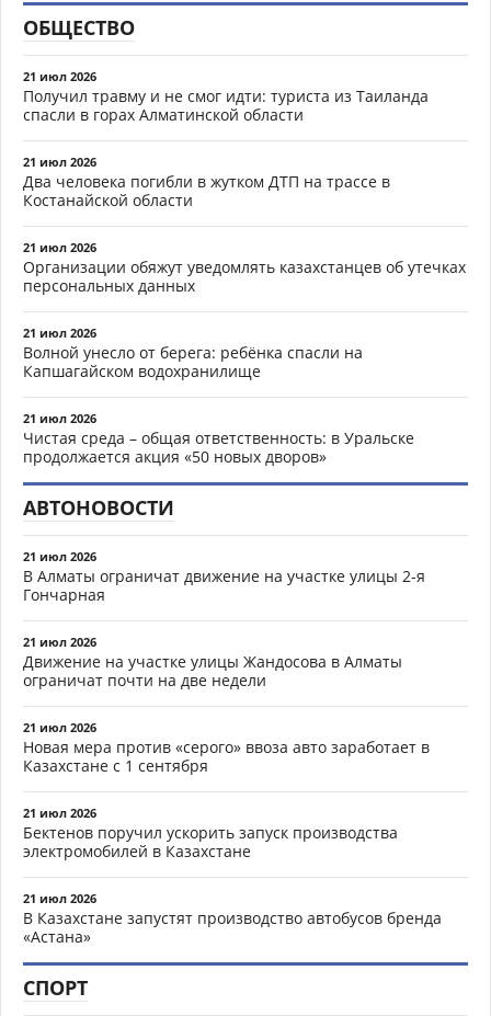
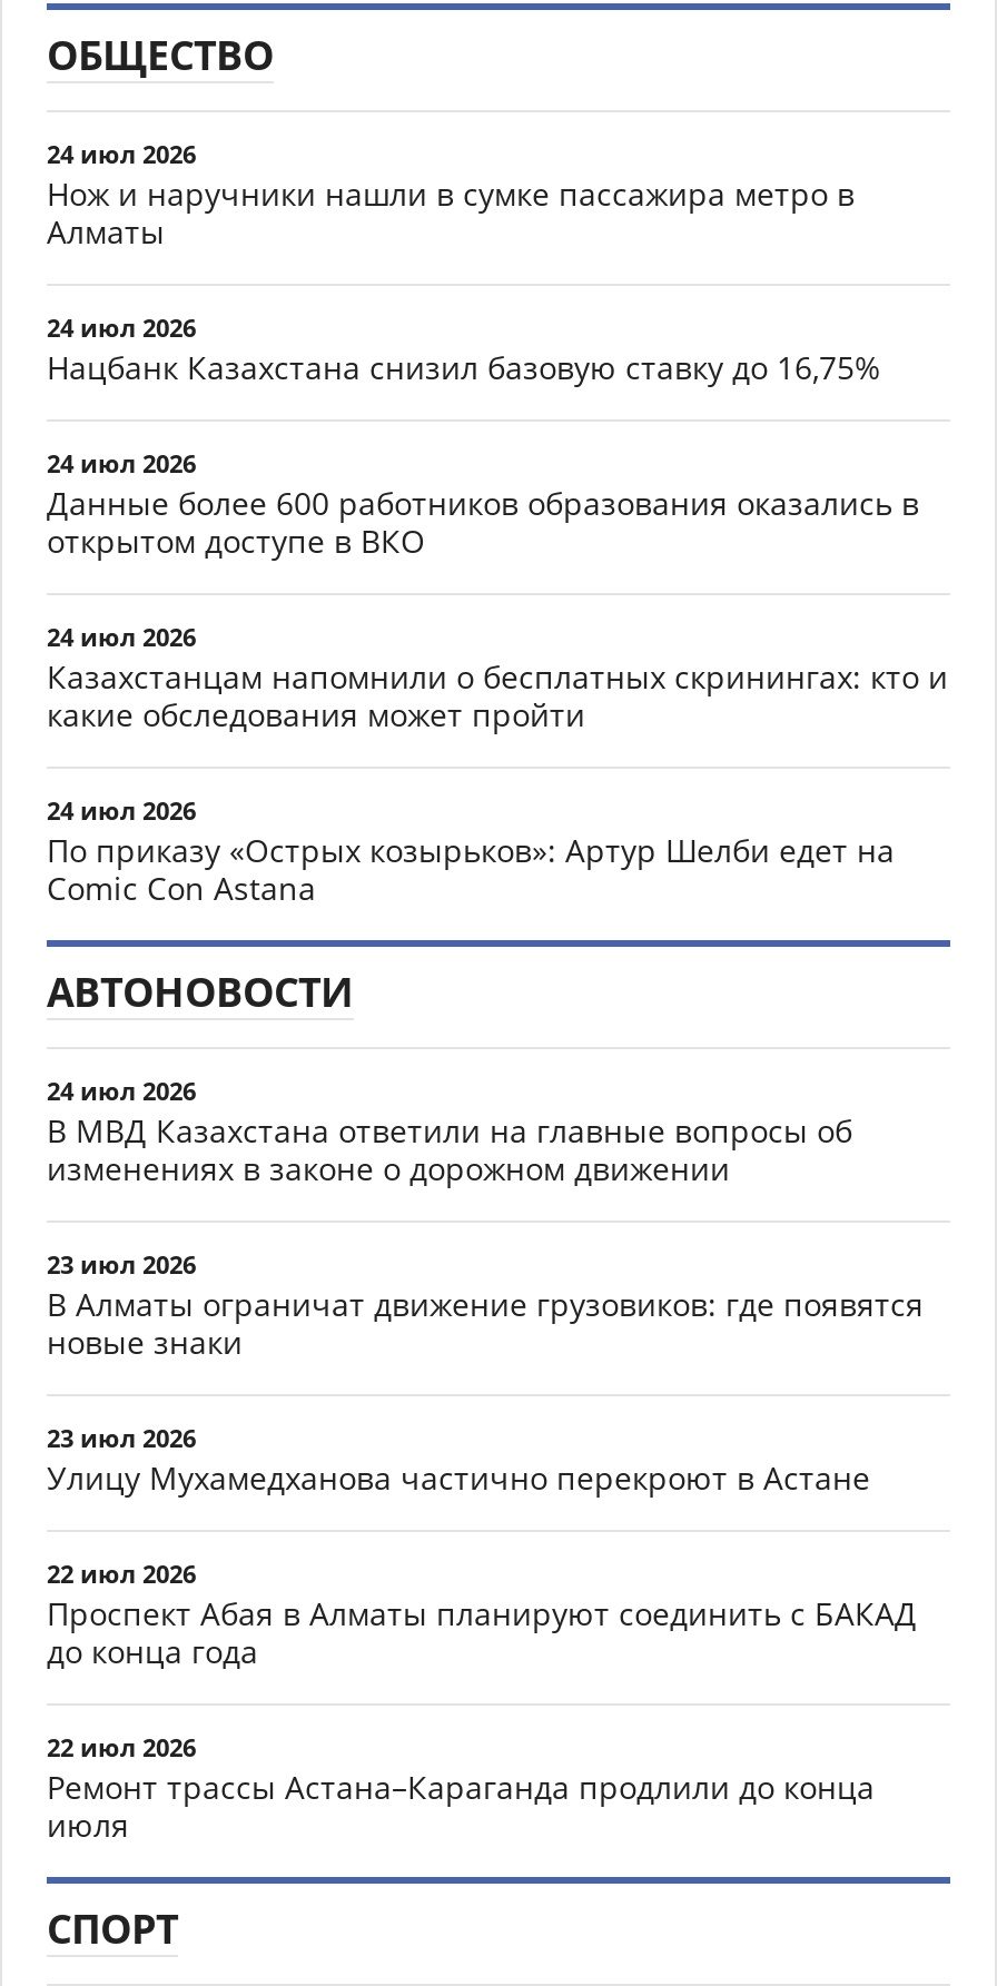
[23,68,429,125] 21 июл 2026 | Получил травму и не смог идти: туриста из Таиланда | спасли в горах Алматинской области -> [47,136,855,252] 24 июл 2026 | Нож и наручники нашли в сумке пассажира метро в | Алматы
[23,153,390,210] 21 июл 2026 | Два человека погибли в жутком ДТП на трассе в | Костанайской области -> [47,310,881,388] 24 июл 2026 | Нацбанк Казахстана снизил базовую ставку до 16,75%
[23,239,466,296] 21 июл 2026 | Организации обяжут уведомлять казахстанцев об утечках | персональных данных -> [47,445,919,561] 24 июл 2026 | Данные более 600 работников образования оказались в | открытом доступе в ВКО
[23,324,363,381] 21 июл 2026 | Волной унесло от берега: ребёнка спасли на | Капшагайском водохранилище -> [47,619,948,735] 24 июл 2026 | Казахстанцам напомнили о бесплатных скринингах: кто и | какие обследования может пройти
[23,410,414,467] 21 июл 2026 | Чистая среда – общая ответственность: в Уральске | продолжается акция «50 новых дворов» -> [47,793,895,908] 24 июл 2026 | По приказу «Острых козырьков»: Артур Шелби едет на | Comic Con Astana
[23,548,425,605] 21 июл 2026 | В Алматы ограничат движение на участке улицы 2-я | Гончарная -> [47,1073,852,1189] 24 июл 2026 | В МВД Казахстана ответили на главные вопросы об | изменениях в законе о дорожном движении
[23,633,402,690] 21 июл 2026 | Движение на участке улицы Жандосова в Алматы | ограничат почти на две недели -> [47,1247,924,1362] 23 июл 2026 | В Алматы ограничат движение грузовиков: где появятся | новые знаки
[23,719,430,776] 21 июл 2026 | Новая мера против «серого» ввоза авто заработает в | Казахстане с 1 сентября -> [47,1420,870,1498] 23 июл 2026 | Улицу Мухамедханова частично перекроют в Астане
[23,804,398,861] 21 июл 2026 | Бектенов поручил ускорить запуск производства | электромобилей в Казахстане -> [47,1556,917,1672] 22 июл 2026 | Проспект Абая в Алматы планируют соединить с БАКАД | до конца года
[23,890,442,947] 21 июл 2026 | В Казахстане запустят производство автобусов бренда | «Астана» -> [47,1729,875,1845] 22 июл 2026 | Ремонт трассы Астана–Караганда продлили до конца | июля

